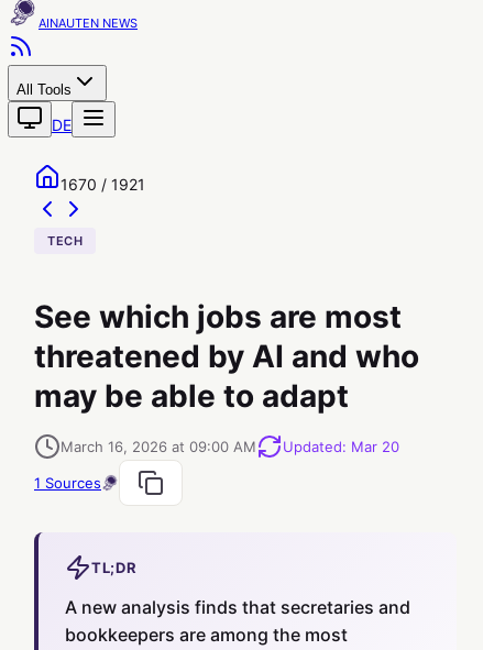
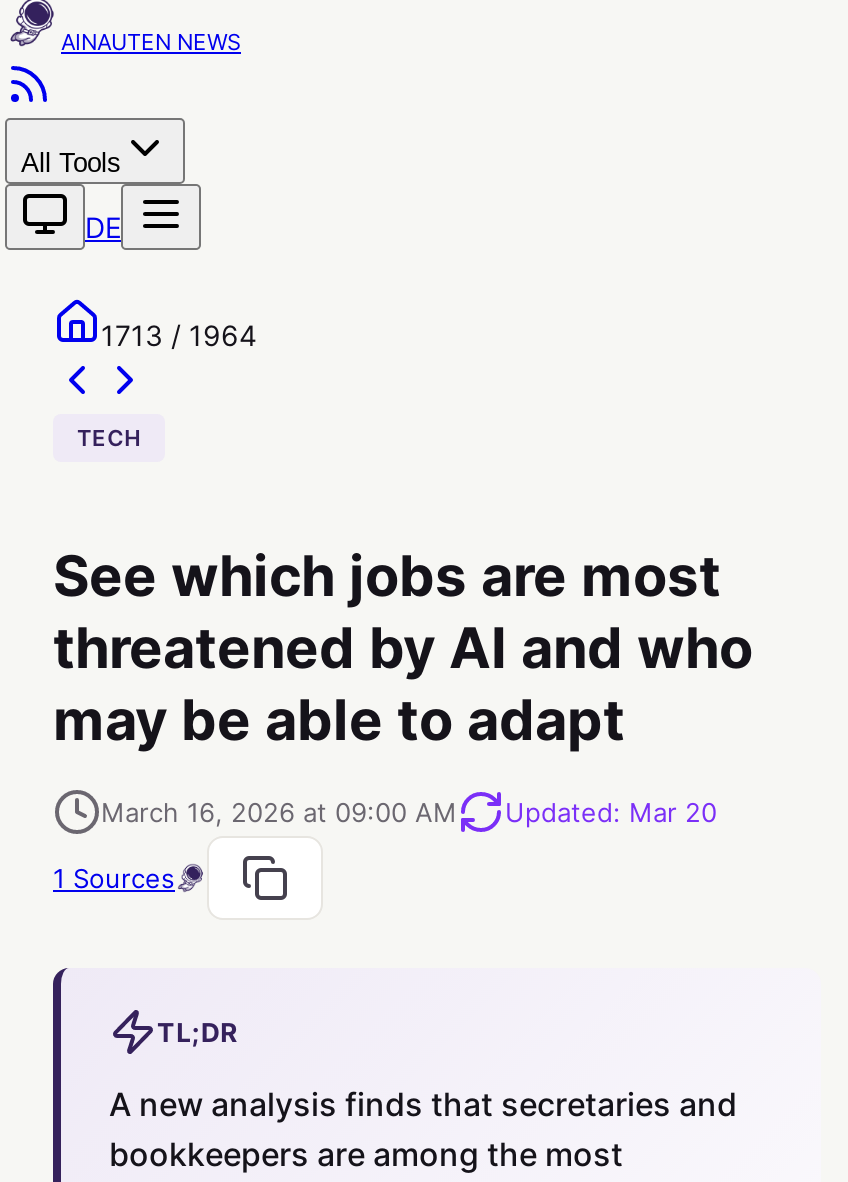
[61,175,145,194] 1670 / 1921 -> [101,318,257,352] 1713 / 1964

